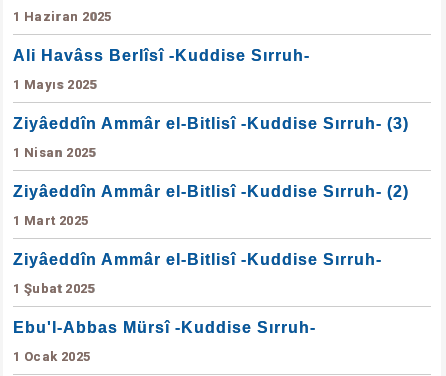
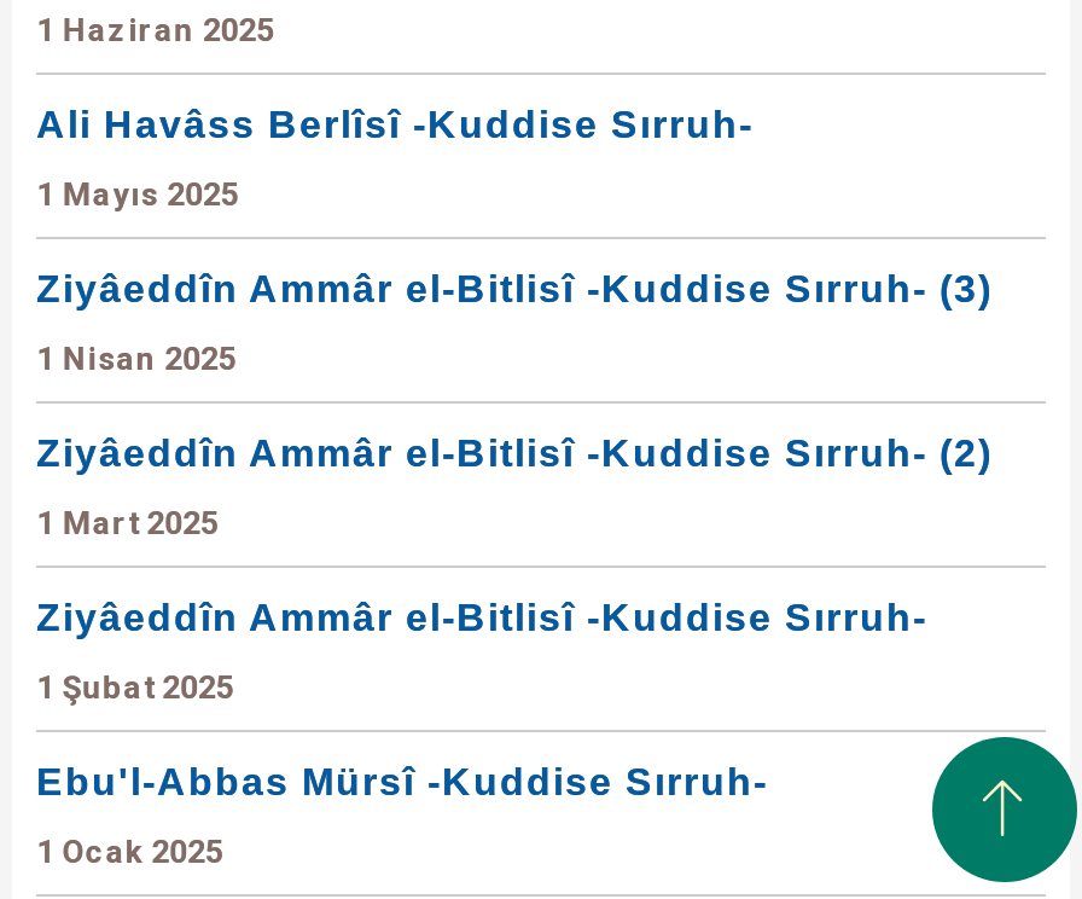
none -> [930,735,1075,884] [image]

